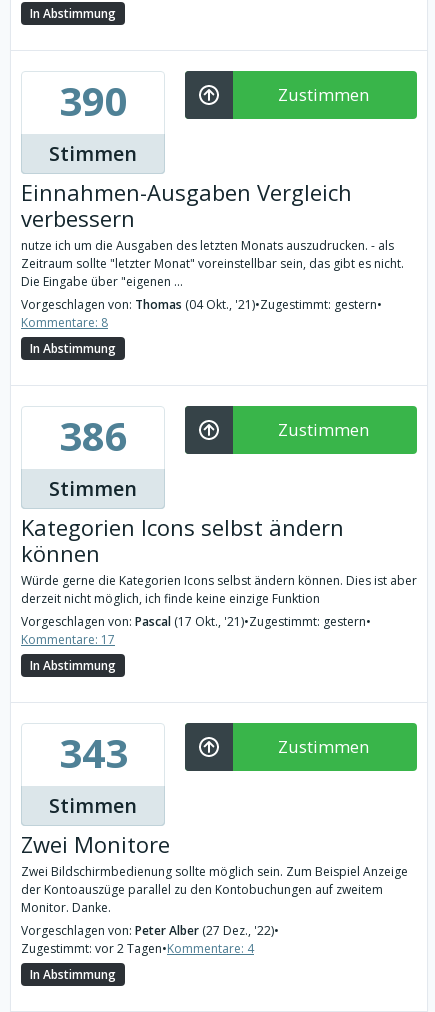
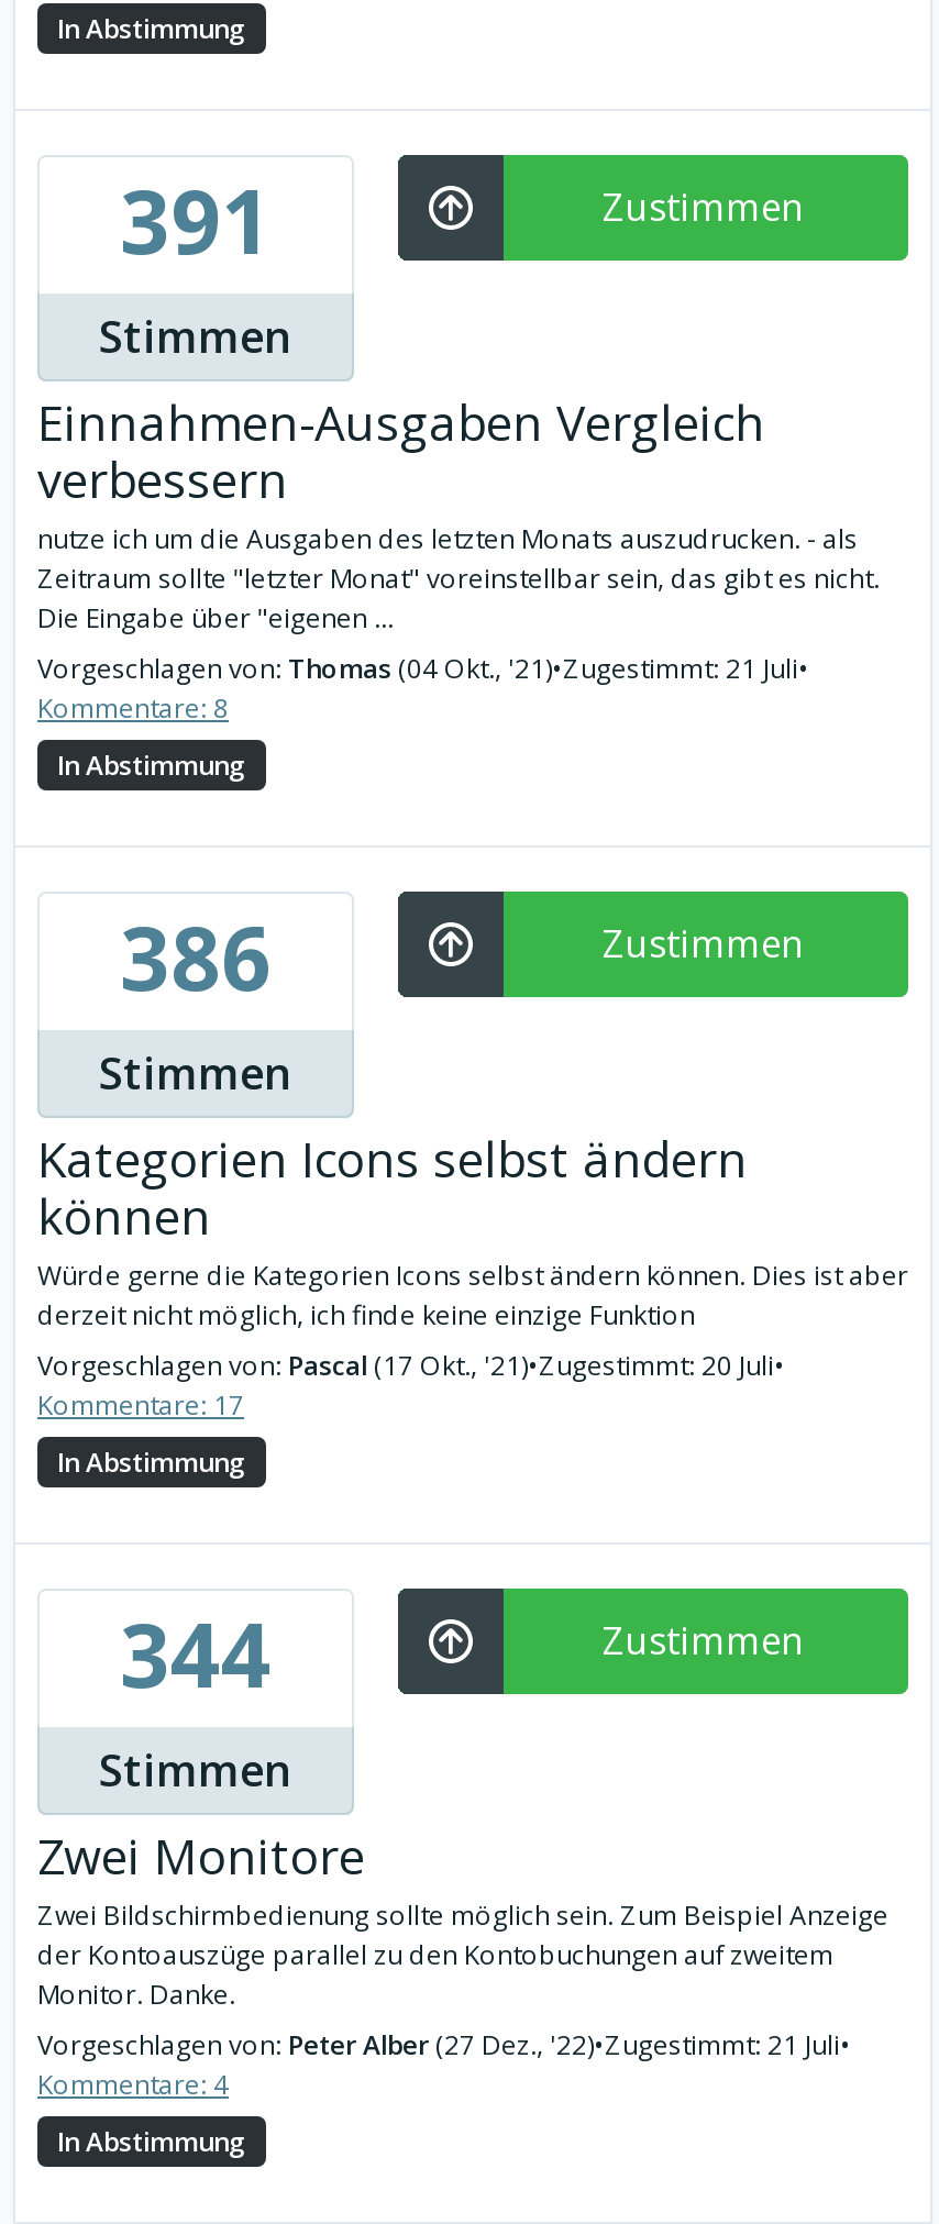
[58,73,127,128] 390 -> [120,159,272,280] 391
[21,296,382,313] Vorgeschlagen von: Thomas (04 Okt., '21) •Zugestimmt: gestern• -> [37,650,809,687] Vorgeschlagen von: Thomas (04 Okt., '21) •Zugestimmt: 21 Juli•
[21,613,371,630] Vorgeschlagen von: Pascal (17 Okt., '21) •Zugestimmt: gestern• -> [37,1347,785,1384] Vorgeschlagen von: Pascal (17 Okt., '21) •Zugestimmt: 20 Juli•
[58,725,127,780] 343 -> [120,1593,272,1714] 344
[21,922,279,957] Vorgeschlagen von: Peter Alber (27 Dez., '22)• | Zugestimmt: vor 2 Tagen•Kommentare: 4 -> [37,2026,851,2103] Vorgeschlagen von: Peter Alber (27 Dez., '22)•Zugestimmt: 21 Juli• | Kommentare: 4

